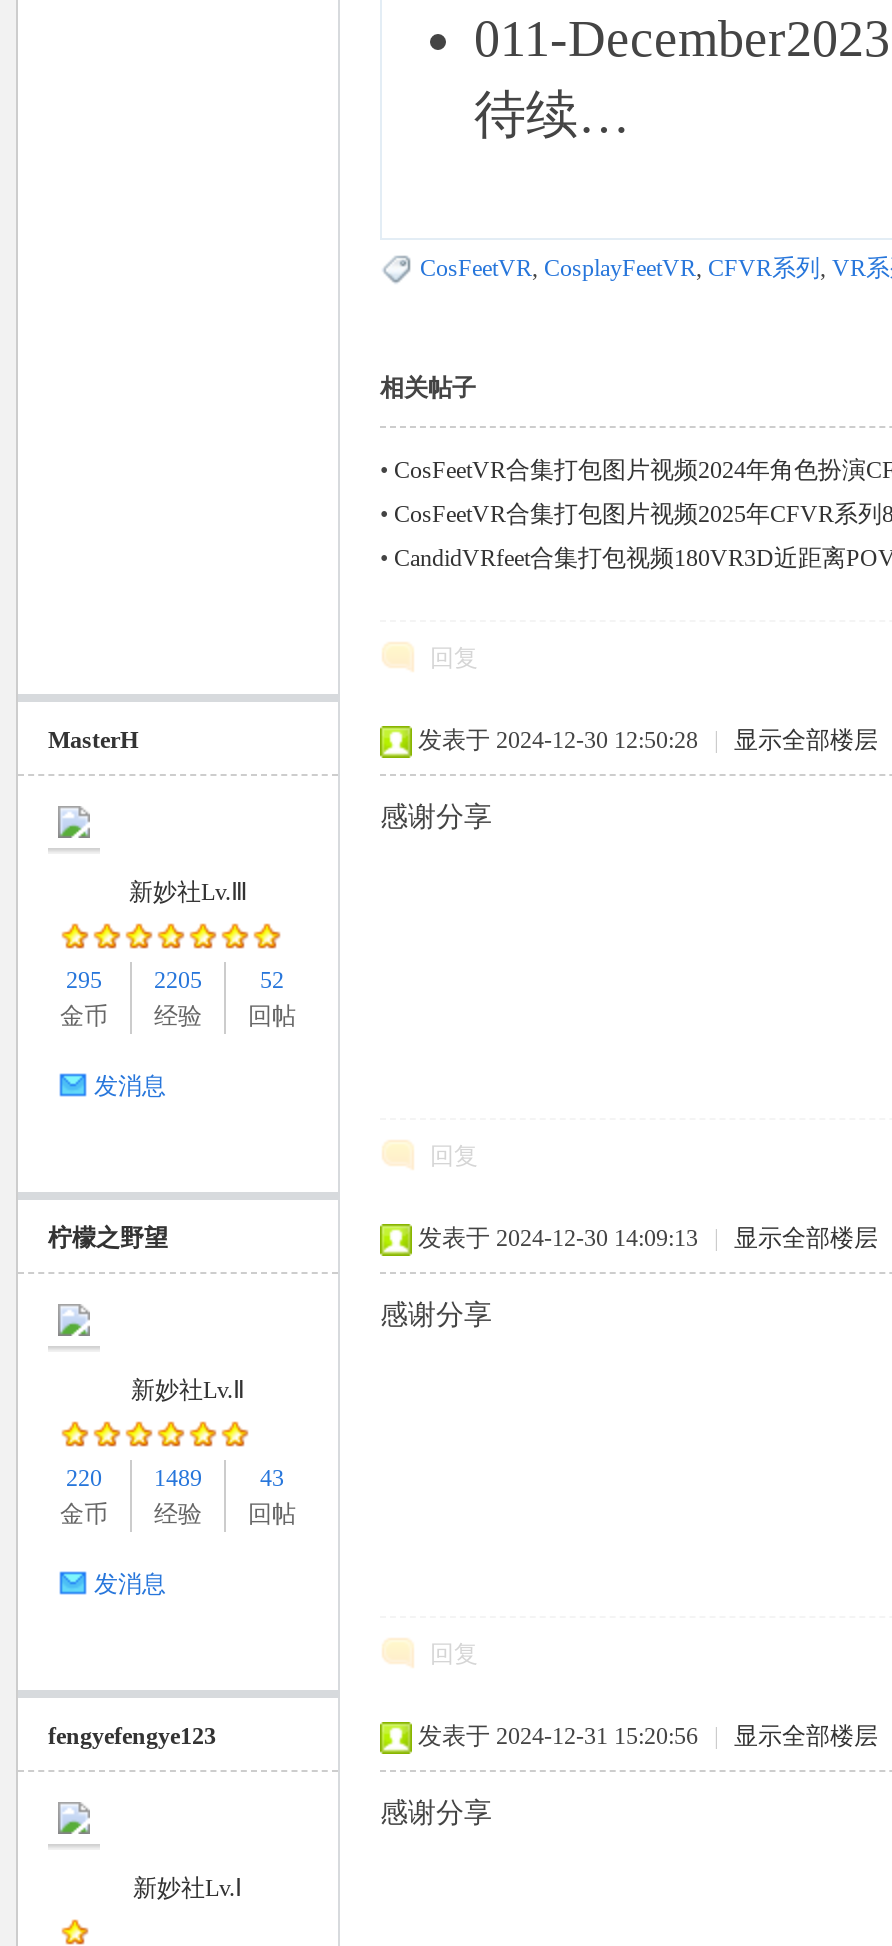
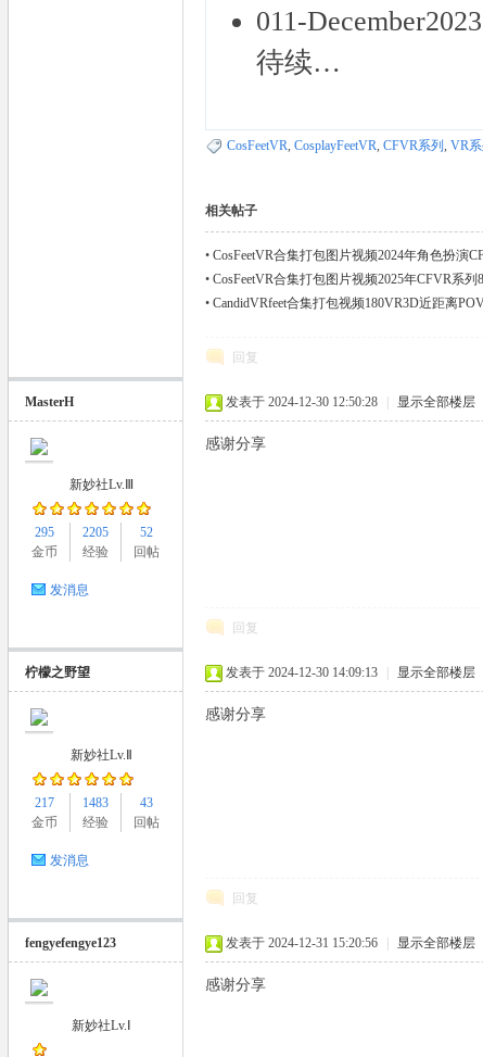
[66,1464,102,1492] 220 -> [35,795,54,810] 217
[154,1464,202,1492] 1489 -> [82,795,109,810] 1483

